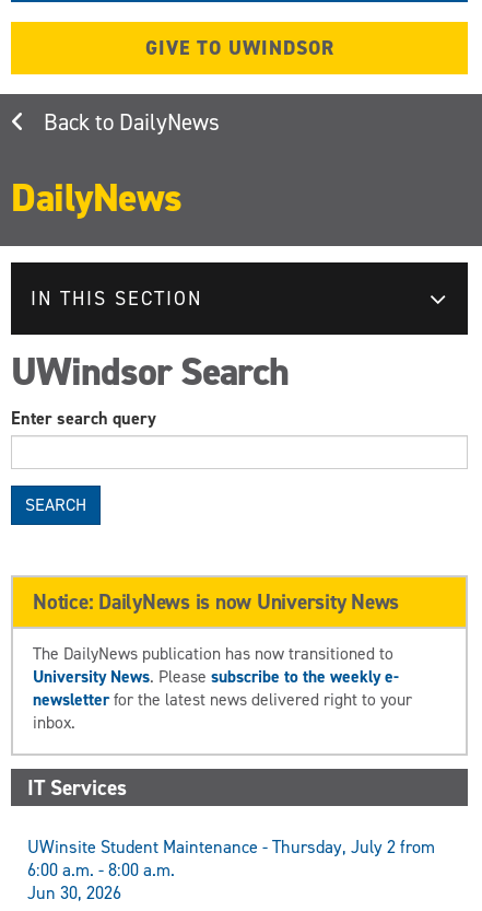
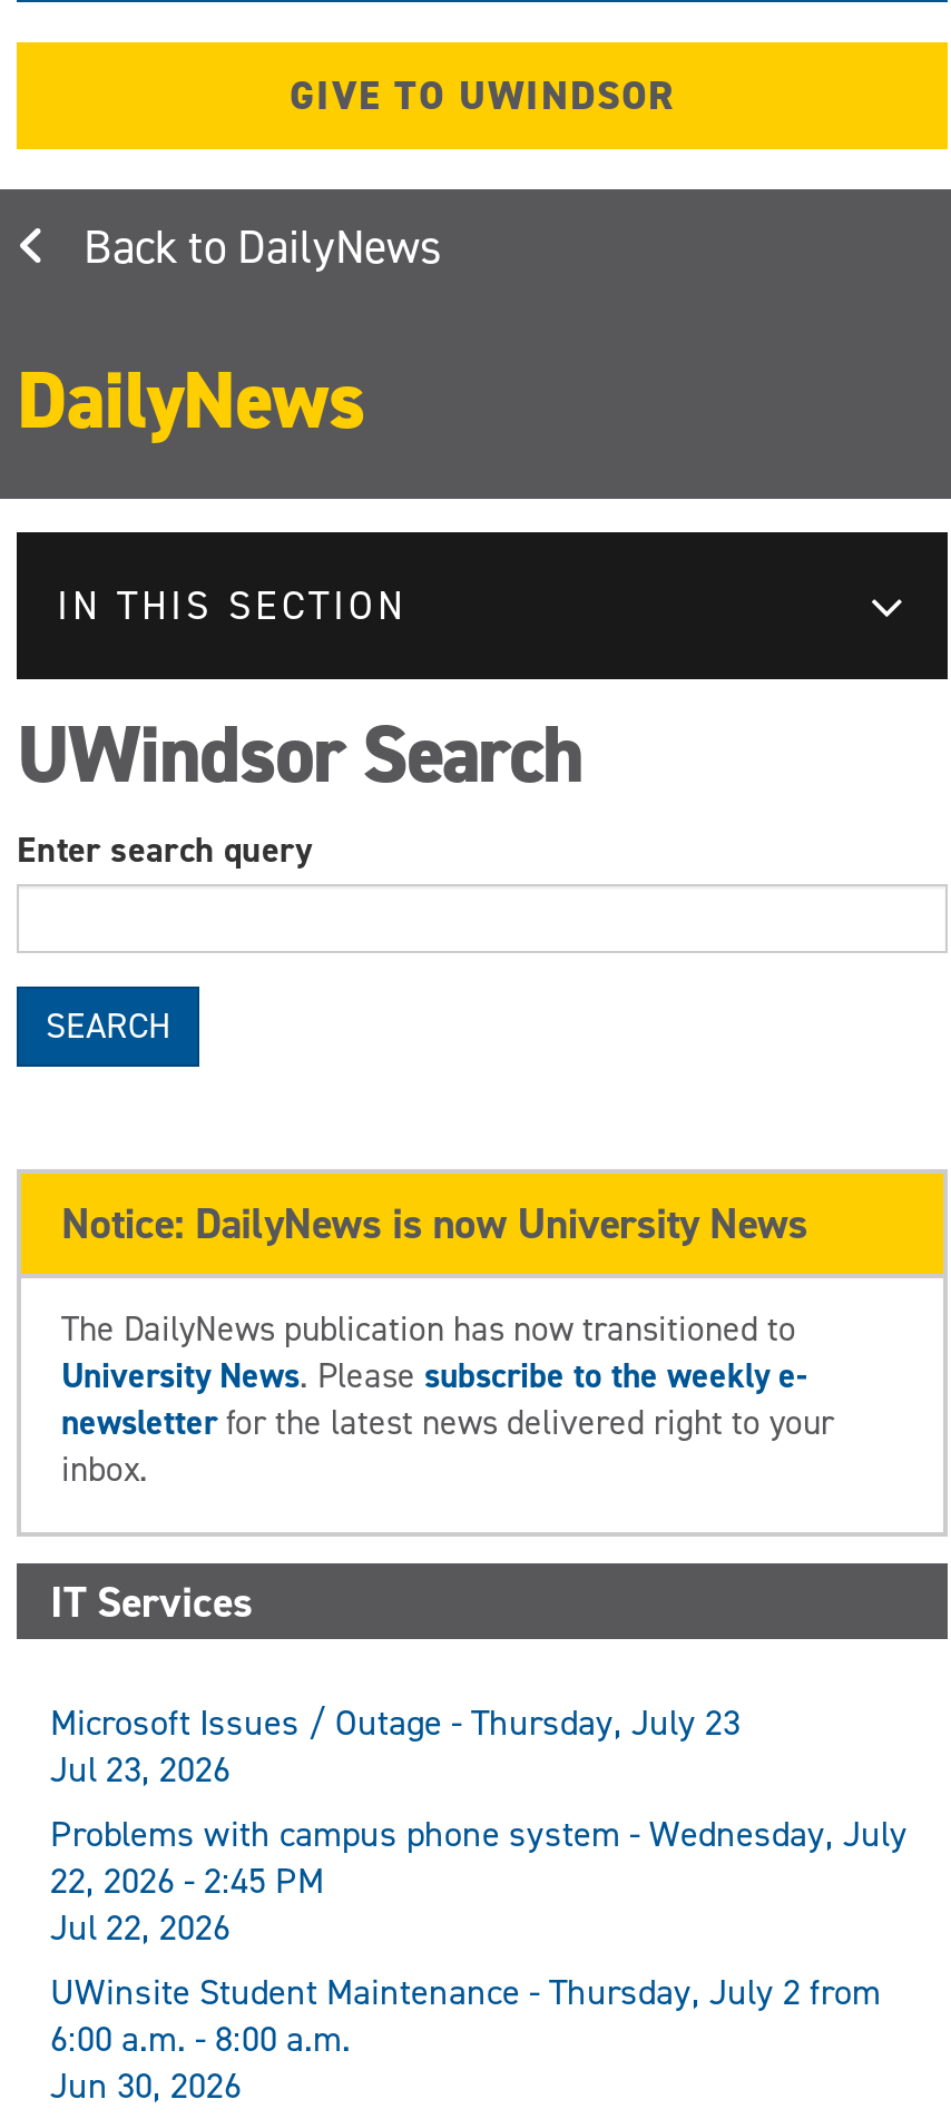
none -> [50,1699,908,1950] Microsoft Issues / Outage - Thursday, July 23 | Jul 23, 2026 | Problems with campus phone system - Wednesday, July | 22, 2026 - 2:45 PM | Jul 22, 2026

